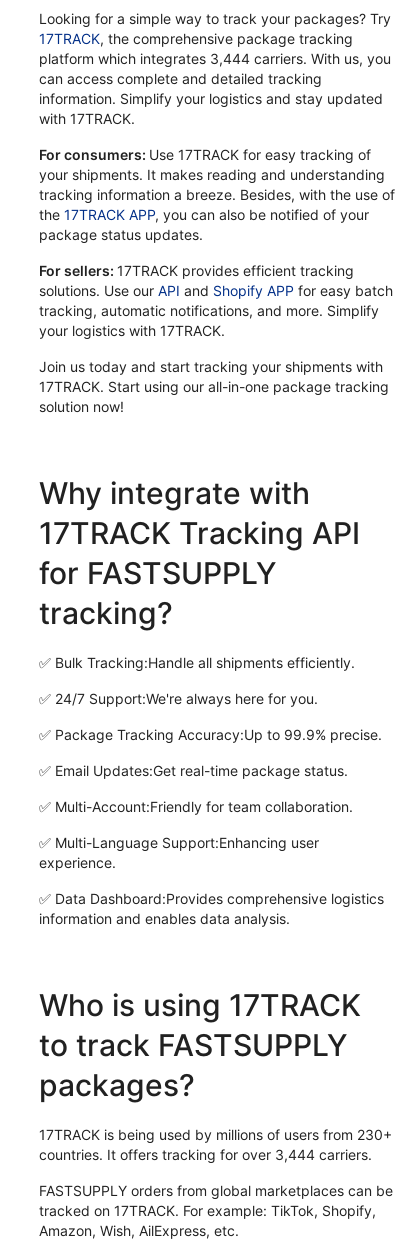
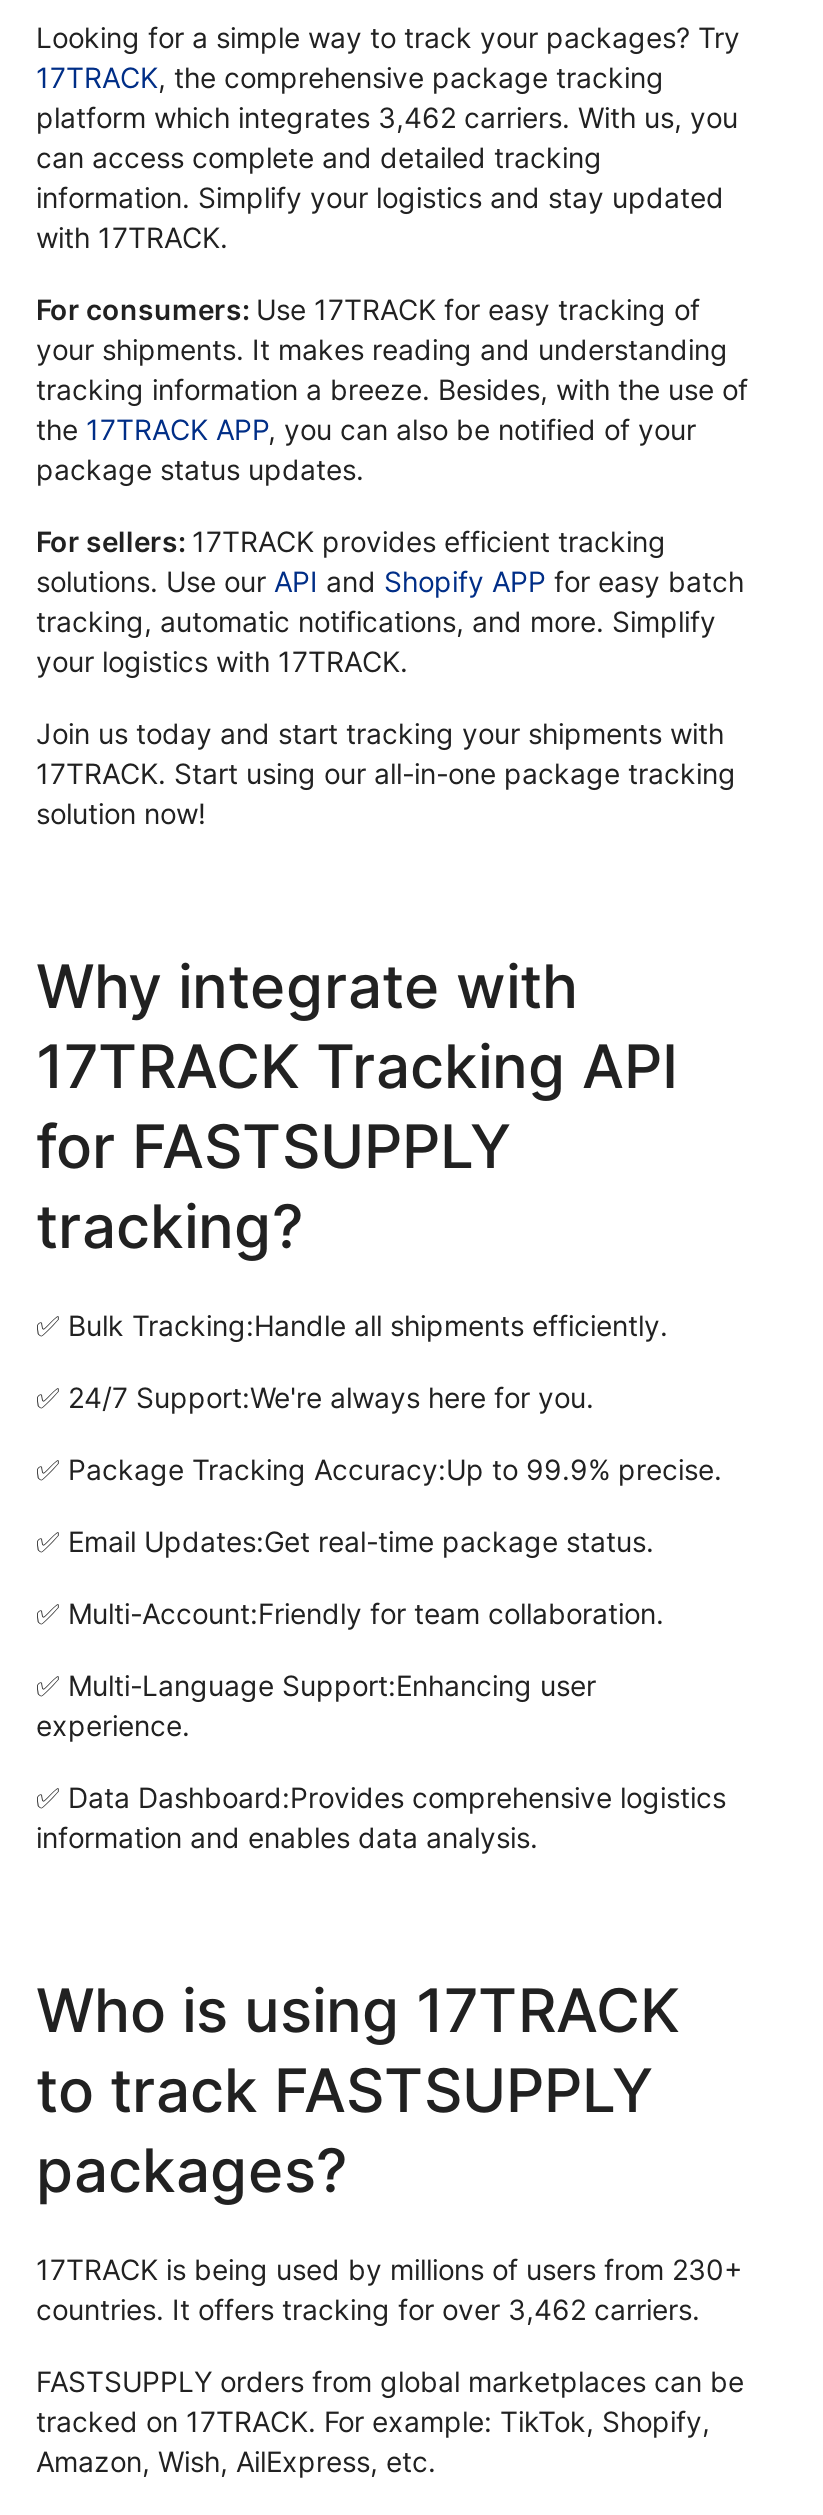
[39,50,391,67] platform which integrates 3,444 carriers. With us, you -> [36,101,738,135] platform which integrates 3,462 carriers. With us, you
[39,1146,372,1163] countries. It offers tracking for over 3,444 carriers. -> [36,2293,700,2327] countries. It offers tracking for over 3,462 carriers.

